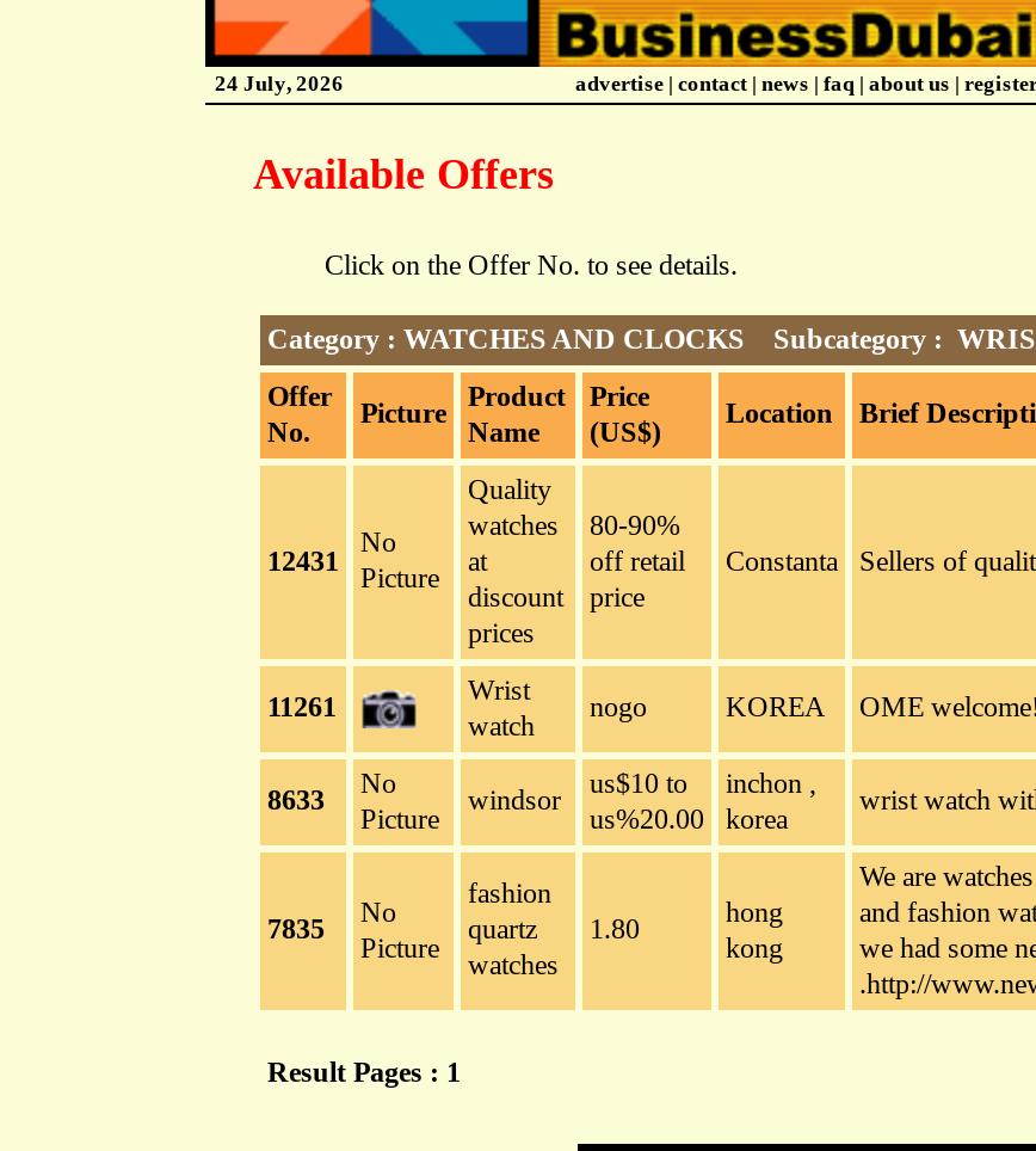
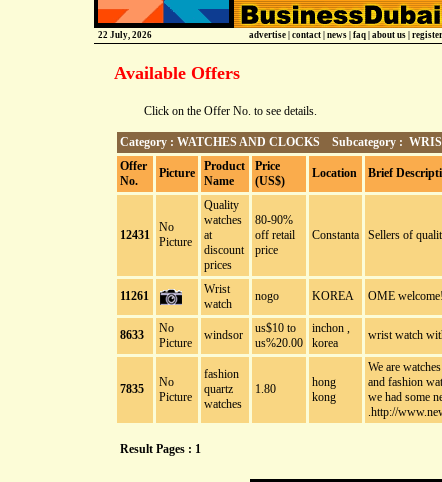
[215,72,344,96] 24 July, 2026 -> [98,30,152,40] 22 July, 2026

